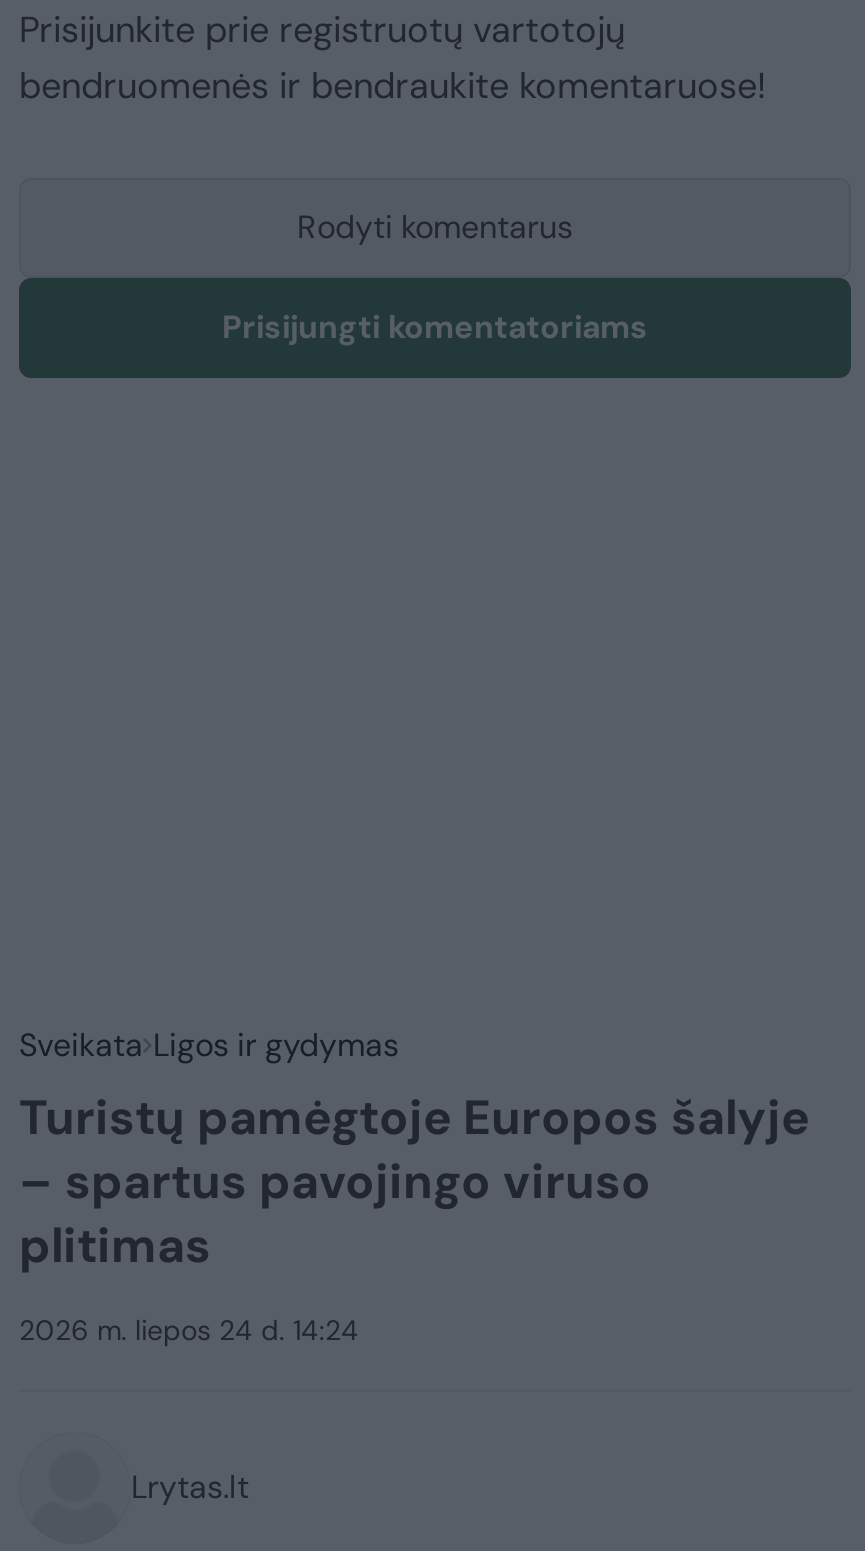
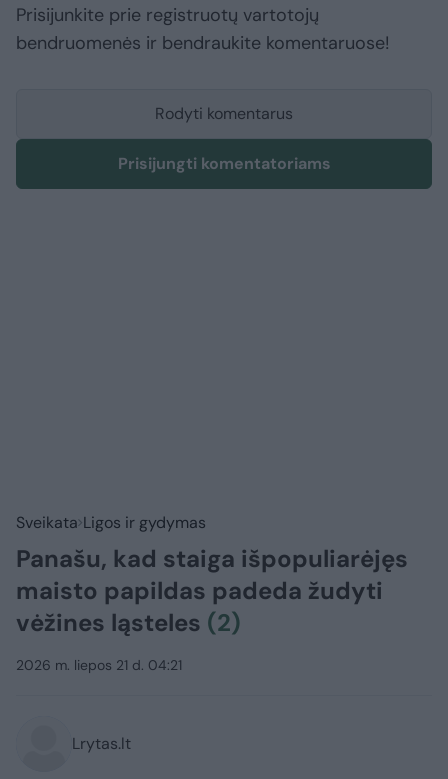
[19,1086,809,1276] Turistų pamėgtoje Europos šalyje | – spartus pavojingo viruso | plitimas -> [16,543,408,638] Panašu, kad staiga išpopuliarėjęs | maisto papildas padeda žudyti | vėžines ląsteles (2)
[19,1312,359,1348] 2026 m. liepos 24 d. 14:24 -> [16,656,182,674] 2026 m. liepos 21 d. 04:21

